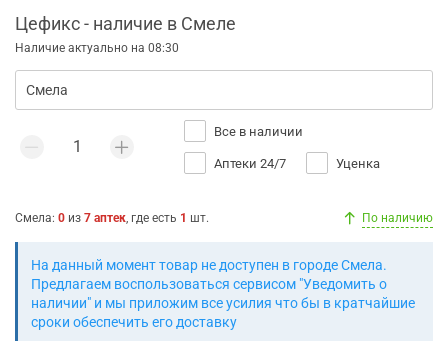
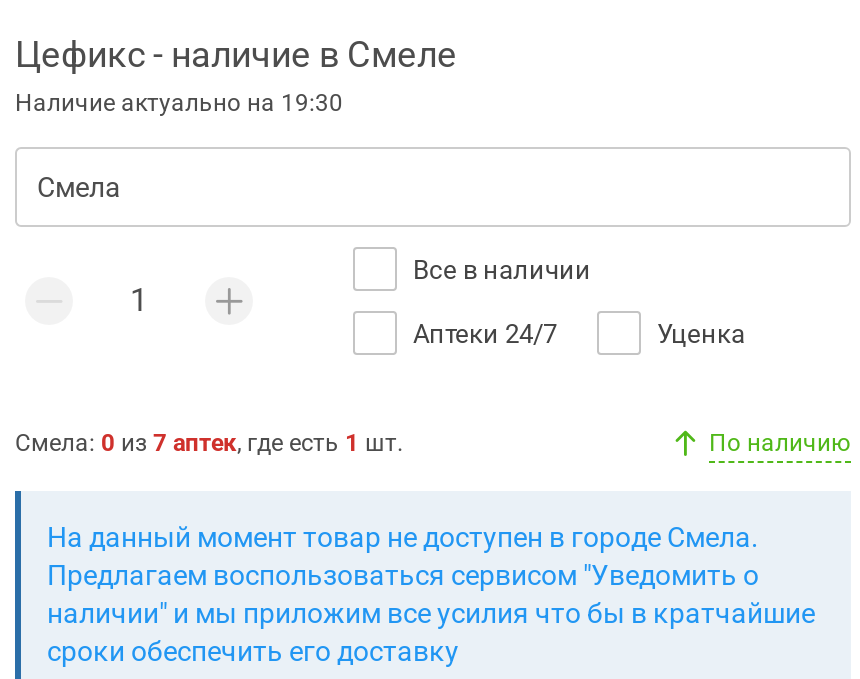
[15,41,179,55] Наличие актуально на 08:30 -> [15,89,343,117] Наличие актуально на 19:30

